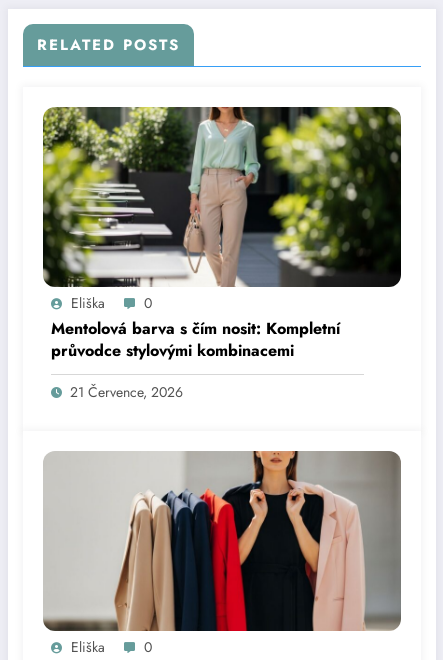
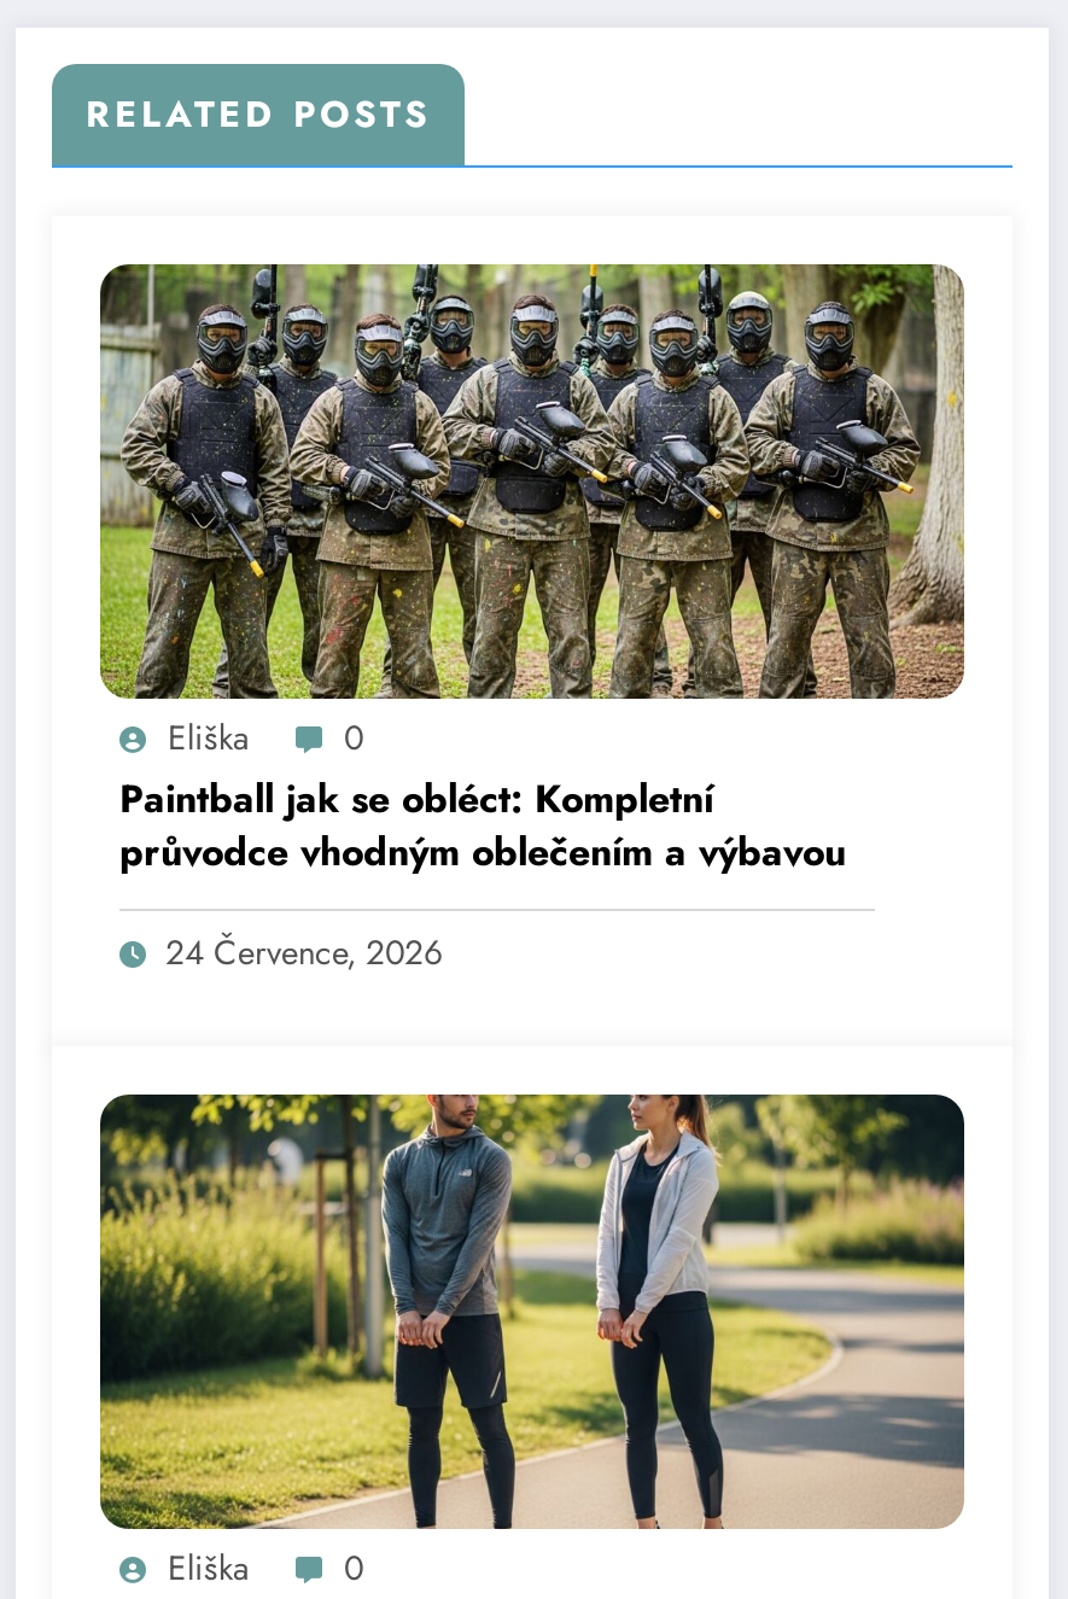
[42,106,402,362] [image] | Mentolová barva s čím nosit: Kompletní | průvodce stylovými kombinacemi -> [98,262,967,881] [image] | Paintball jak se obléct: Kompletní | průvodce vhodným oblečením a výbavou
[70,382,183,402] 21 Července, 2026 -> [165,929,443,977] 24 Července, 2026
[43,450,401,632] [image] -> [98,1092,967,1531] [image]

